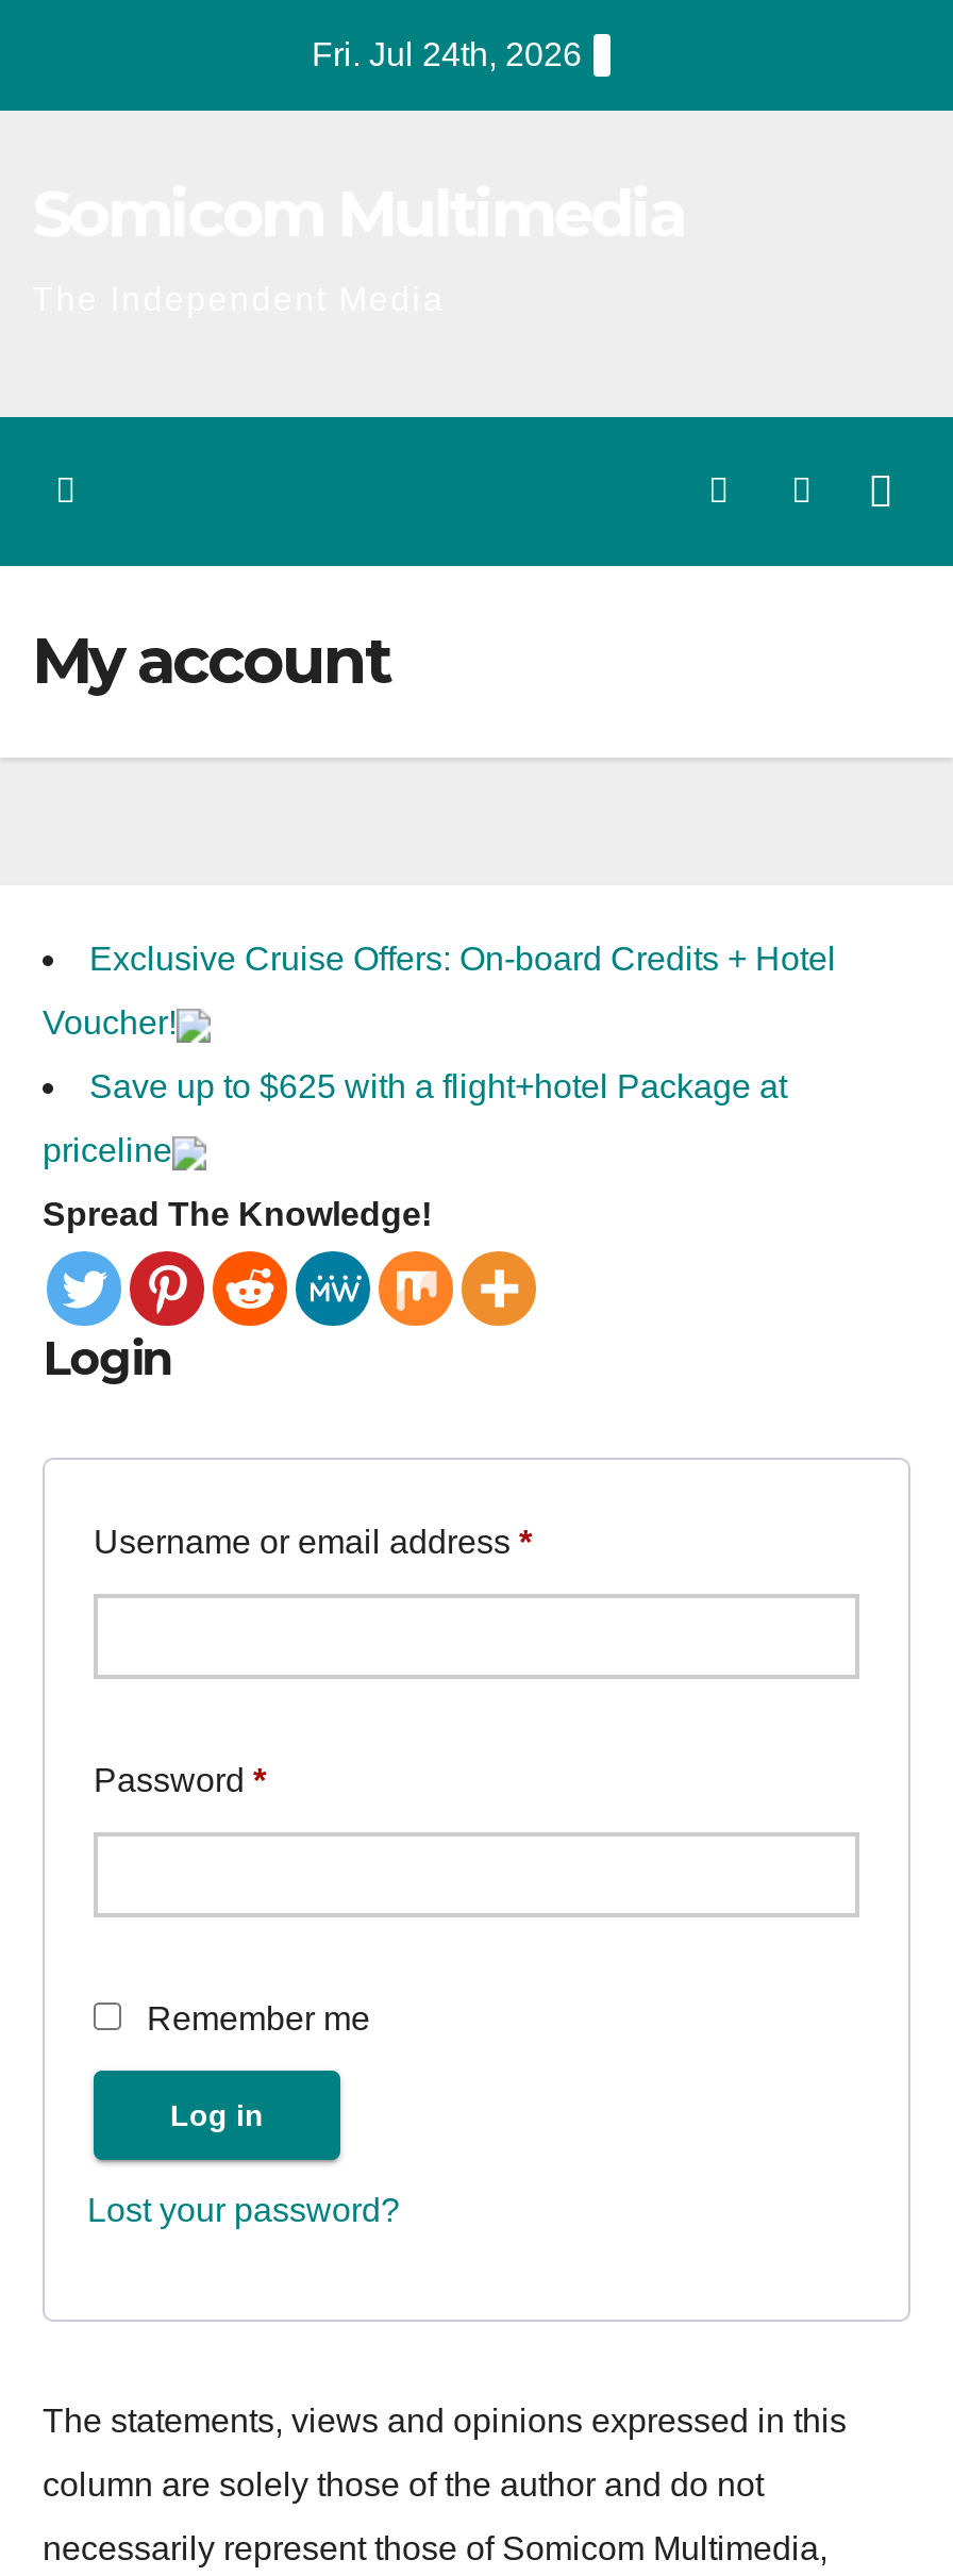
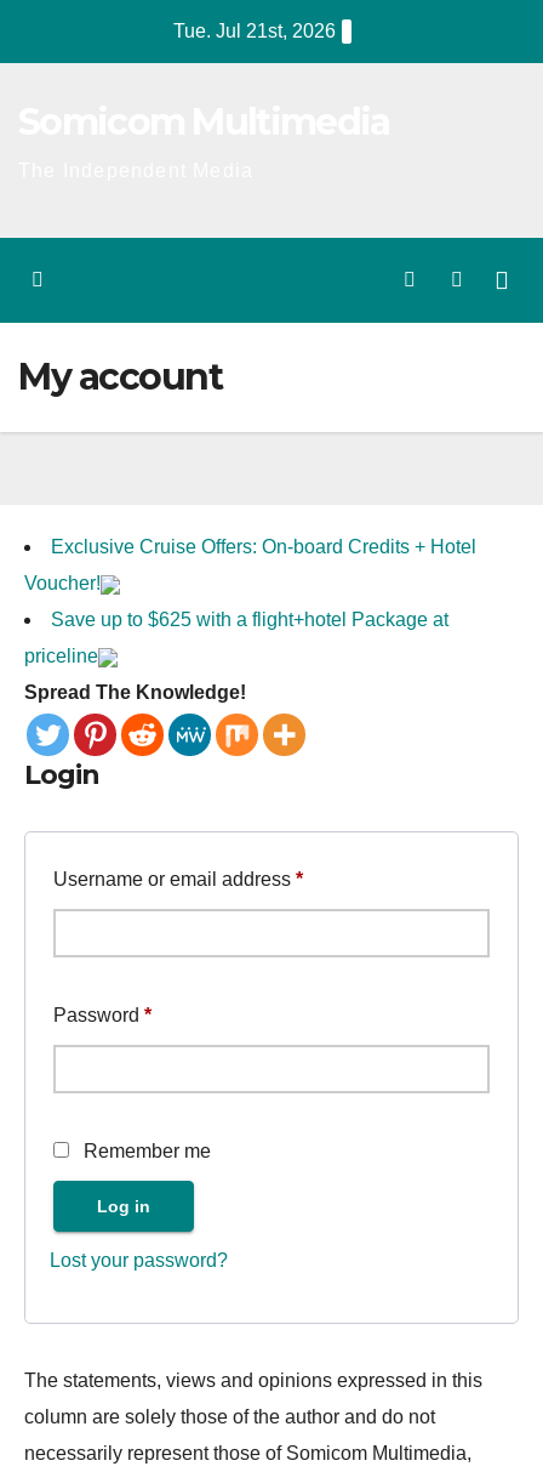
[312,36,582,72] Fri. Jul 24th, 2026 -> [173,21,336,41] Tue. Jul 21st, 2026

